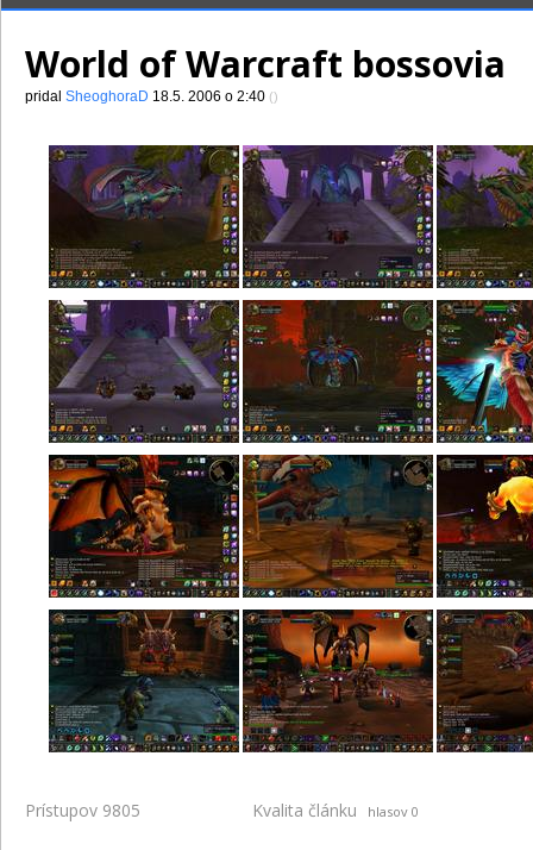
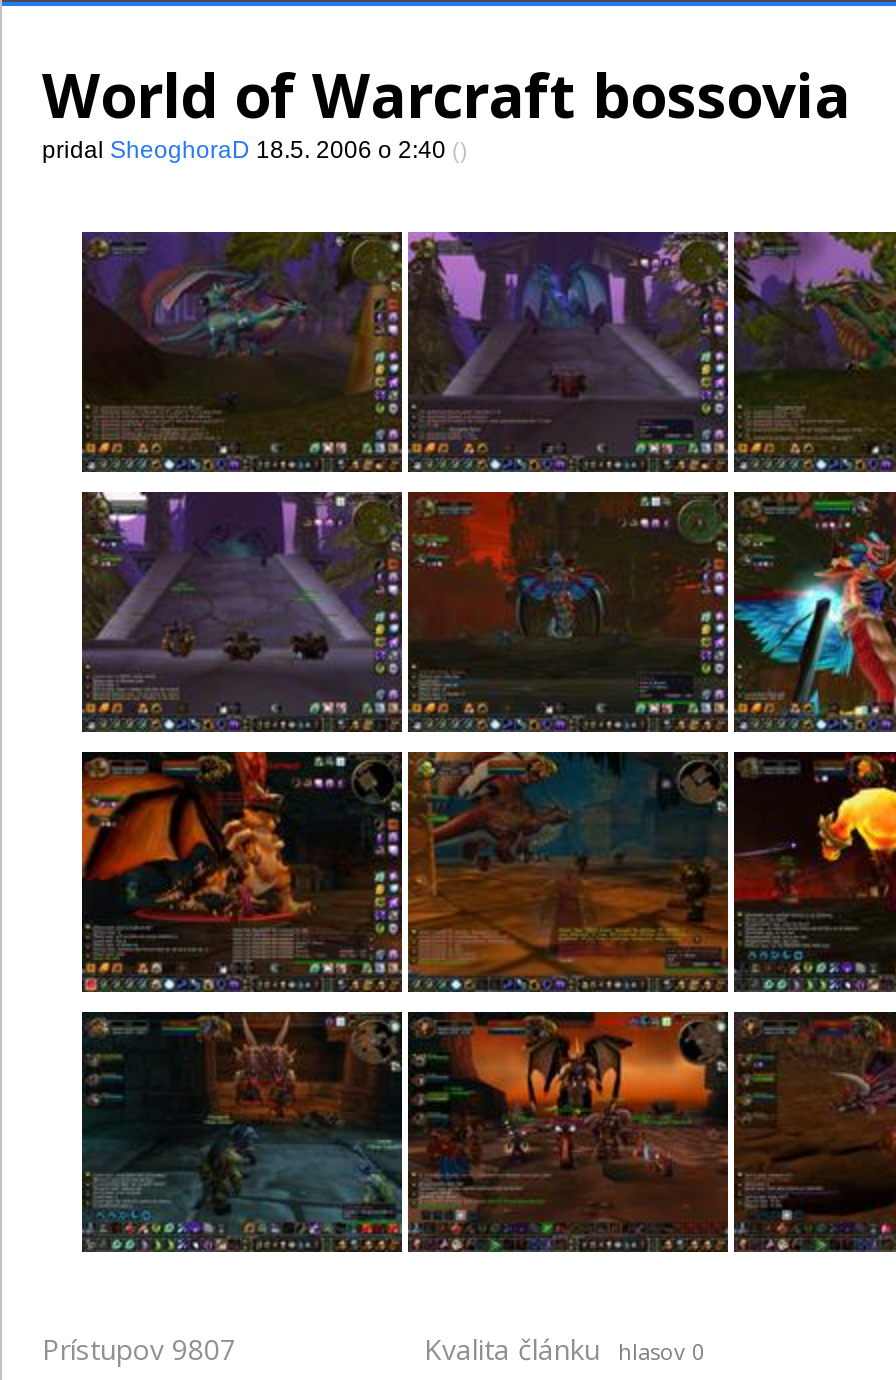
[25,799,140,821] Prístupov 9805 -> [42,1330,236,1368] Prístupov 9807

